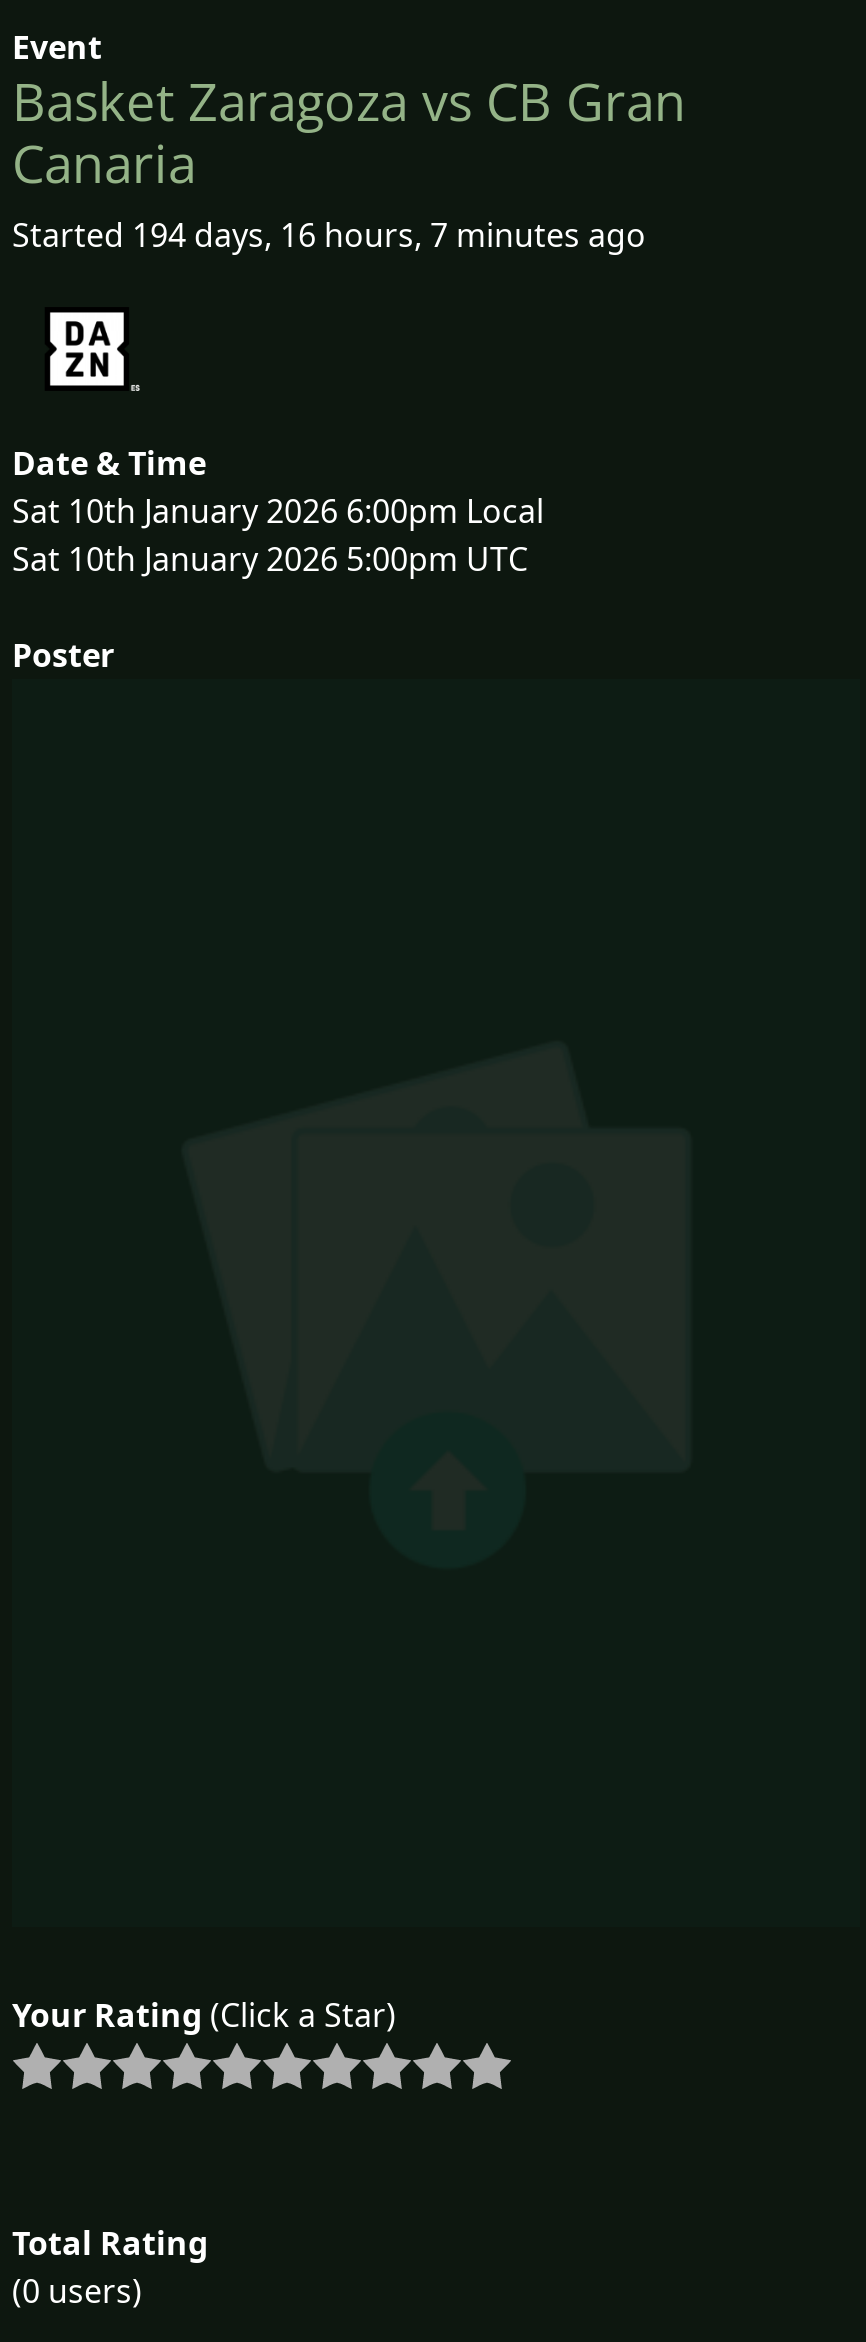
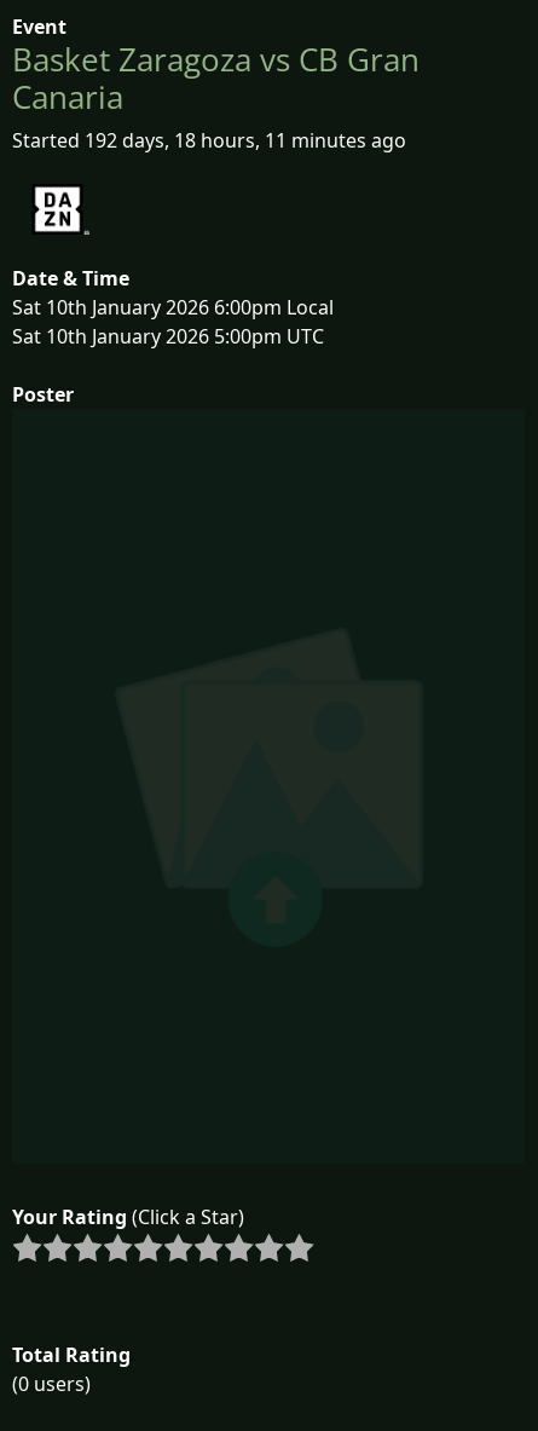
[12,213,646,257] Started 194 days, 16 hours, 7 minutes ago -> [12,127,406,154] Started 192 days, 18 hours, 11 minutes ago

